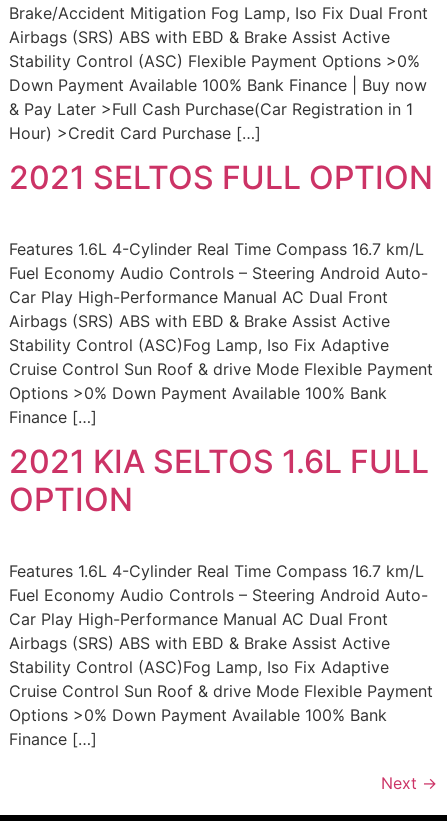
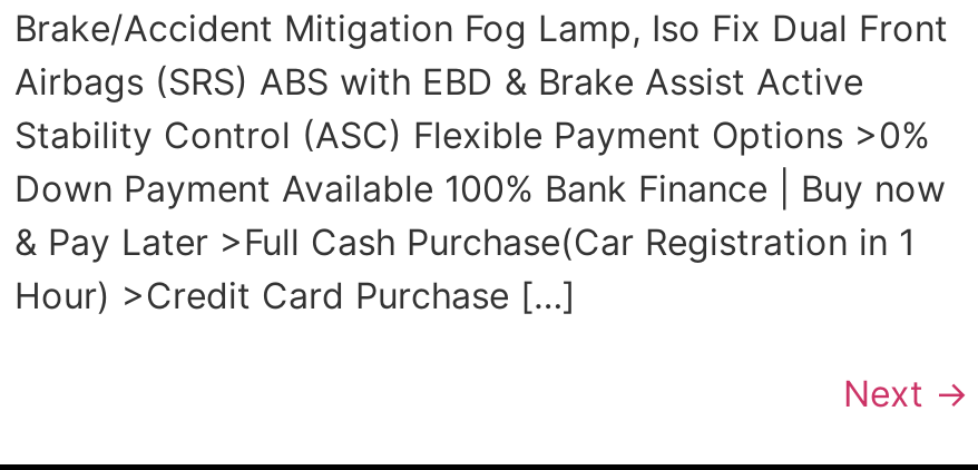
[9,158,433,749] 2021 SELTOS FULL OPTION | Features 1.6L 4-Cylinder Real Time Compass 16.7 km/L | Fuel Economy Audio Controls – Steering Android Auto- | Car Play High-Performance Manual AC Dual Front | Airbags (SRS) ABS with EBD & Brake Assist Active | Stability Control (ASC)Fog Lamp, Iso Fix Adaptive | Cruise Control Sun Roof & drive Mode Flexible Payment | Options >0% Down Payment Available 100% Bank | Finance […] | 2021 KIA SELTOS 1.6L FULL | OPTION | Features 1.6L 4-Cylinder Real Time Compass 16.7 km/L | Fuel Economy Audio Controls – Steering Android Auto- | Car Play High-Performance Manual AC Dual Front | Airbags (SRS) ABS with EBD & Brake Assist Active | Stability Control (ASC)Fog Lamp, Iso Fix Adaptive | Cruise Control Sun Roof & drive Mode Flexible Payment | Options >0% Down Payment Available 100% Bank | Finance […] -> none

